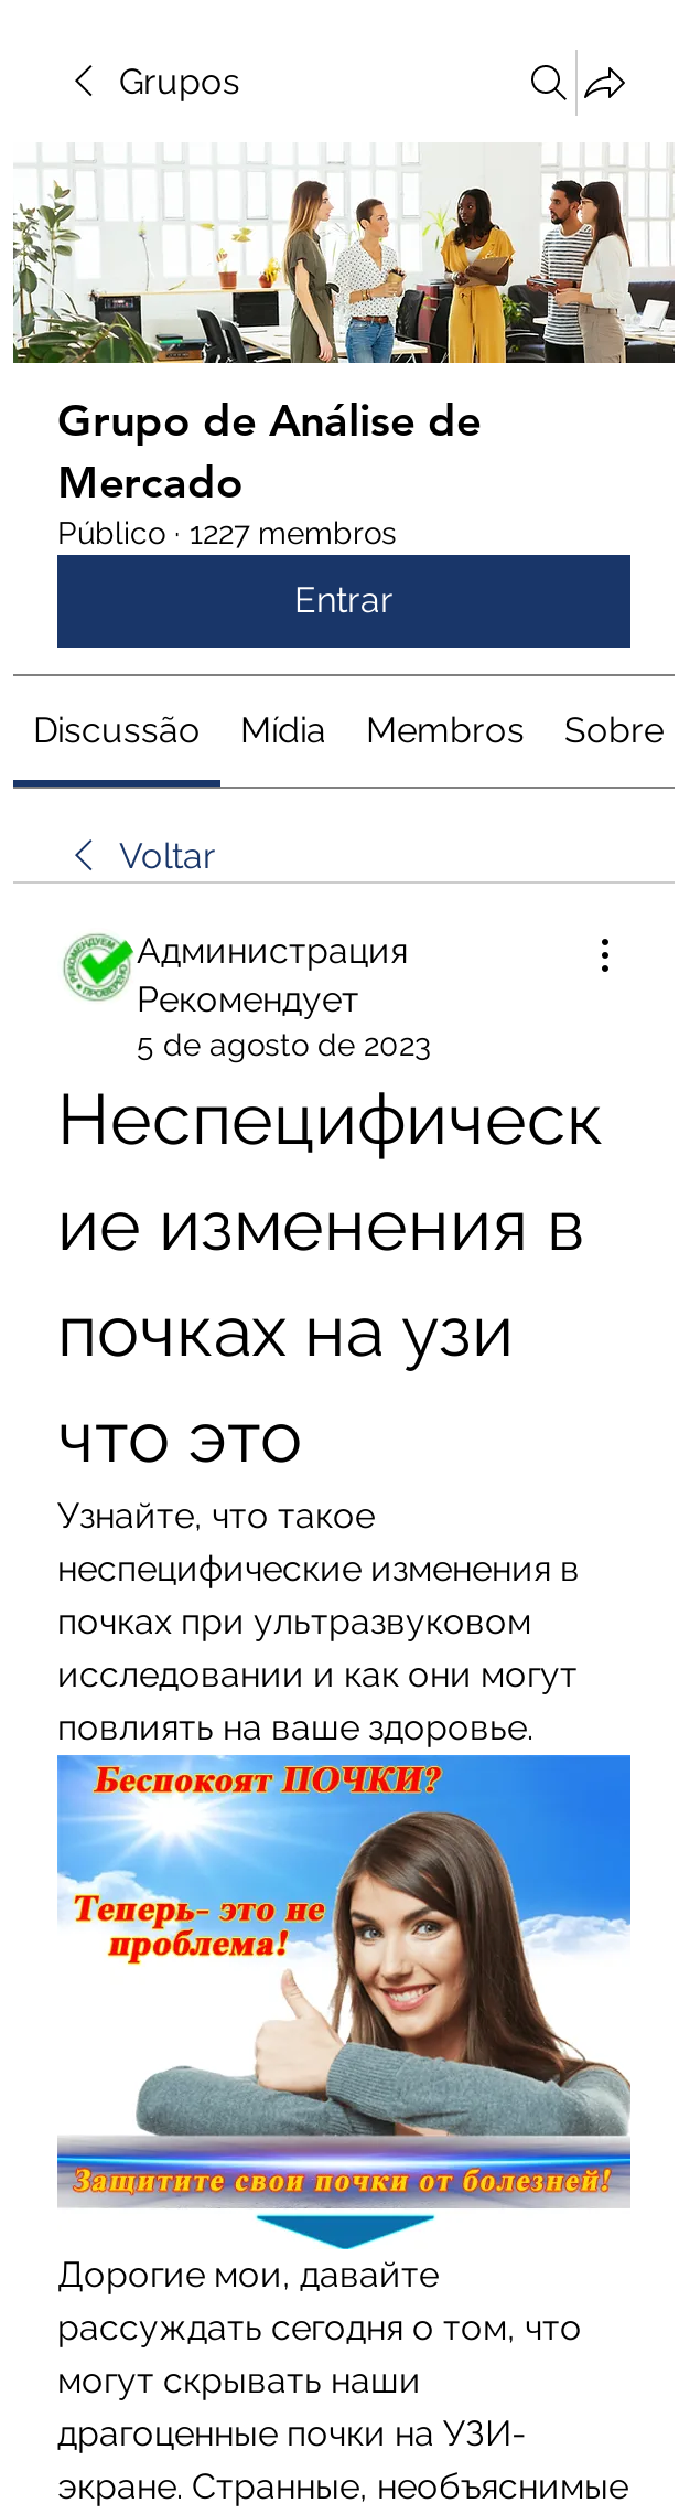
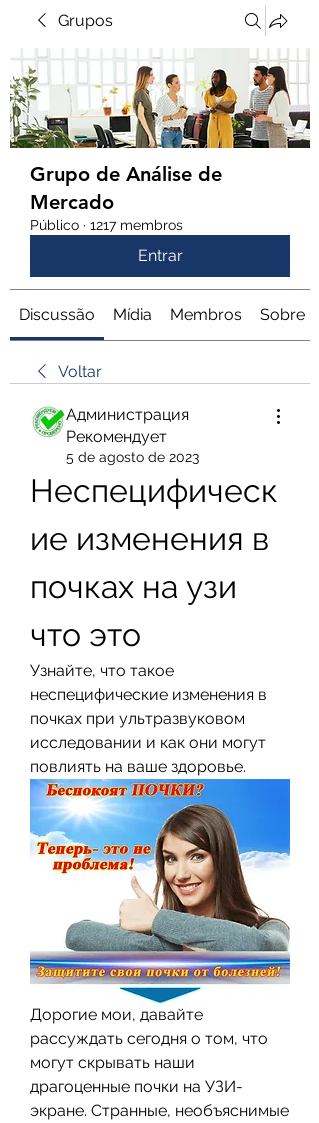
[57,515,397,550] Público · 1227 membros -> [30,217,183,233] Público · 1217 membros

